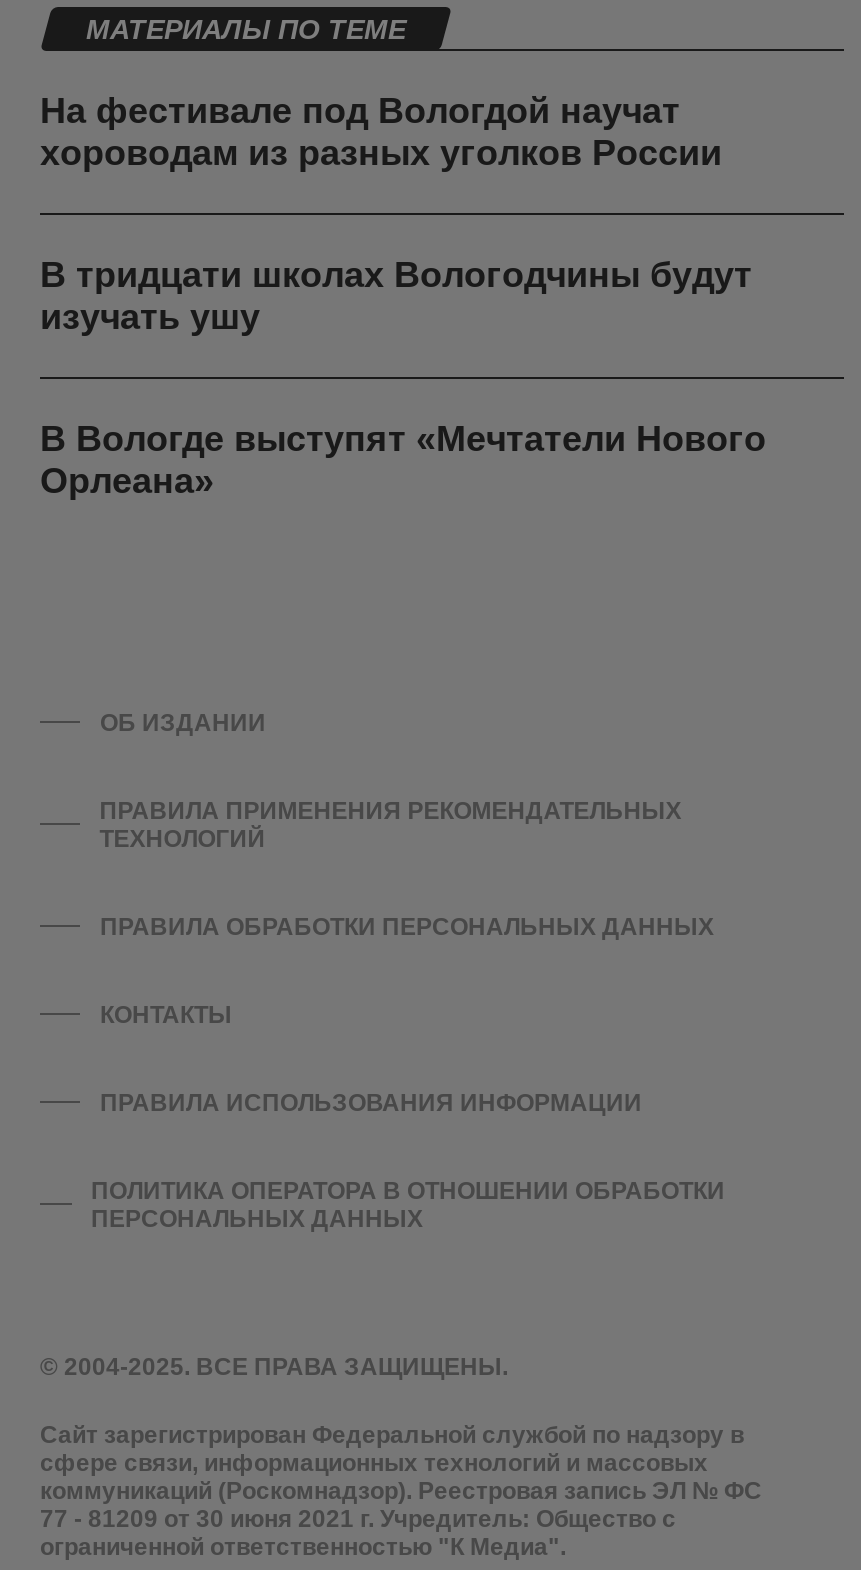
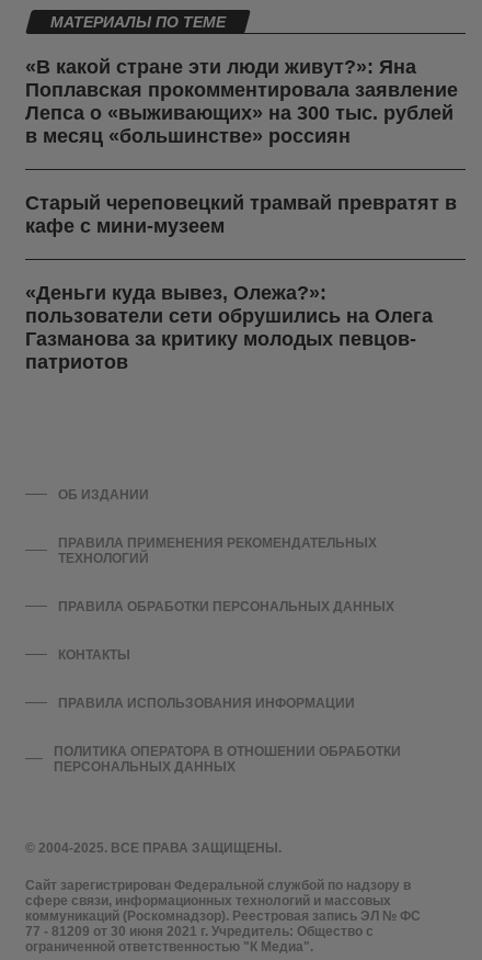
[40,90,722,172] На фестивале под Вологдой научат | хороводам из разных уголков России -> [25,56,458,147] «В какой стране эти люди живут?»: Яна | Поплавская прокомментировала заявление | Лепса о «выживающих» на 300 тыс. рублей | в месяц «большинстве» россиян
[40,254,752,336] В тридцати школах Вологодчины будут | изучать ушу -> [25,192,457,237] Старый череповецкий трамвай превратят в | кафе с мини-музеем
[40,418,766,500] В Вологде выступят «Мечтатели Нового | Орлеана» -> [25,282,433,373] «Деньги куда вывез, Олежа?»: | пользователи сети обрушились на Олега | Газманова за критику молодых певцов- | патриотов

